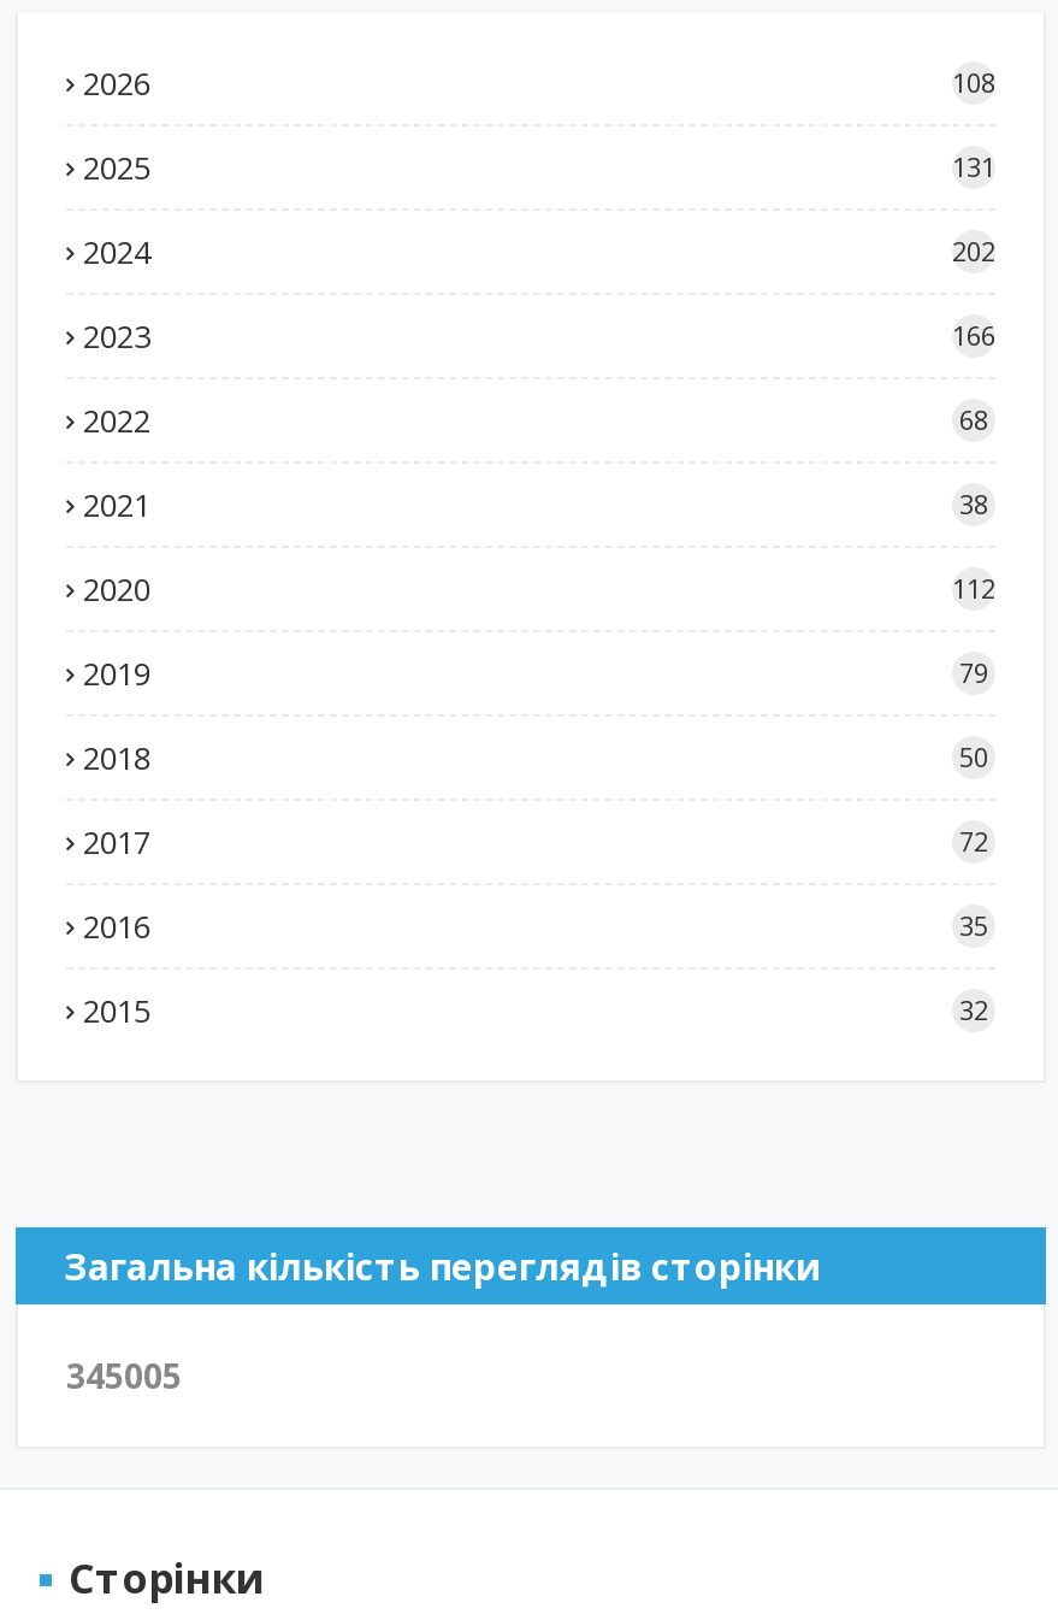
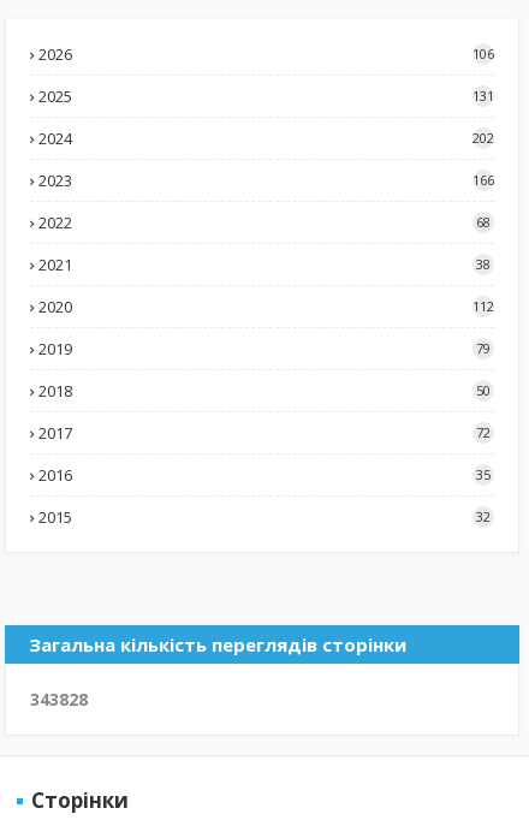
[952,64,995,100] 108 -> [472,45,494,63] 106
[66,1353,182,1399] 345005 -> [30,688,88,711] 343828

